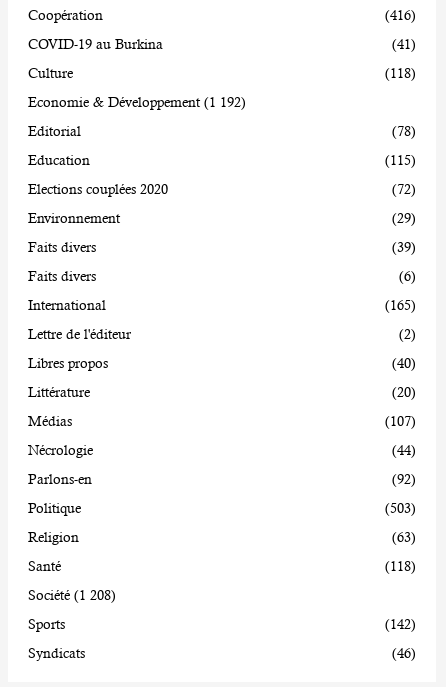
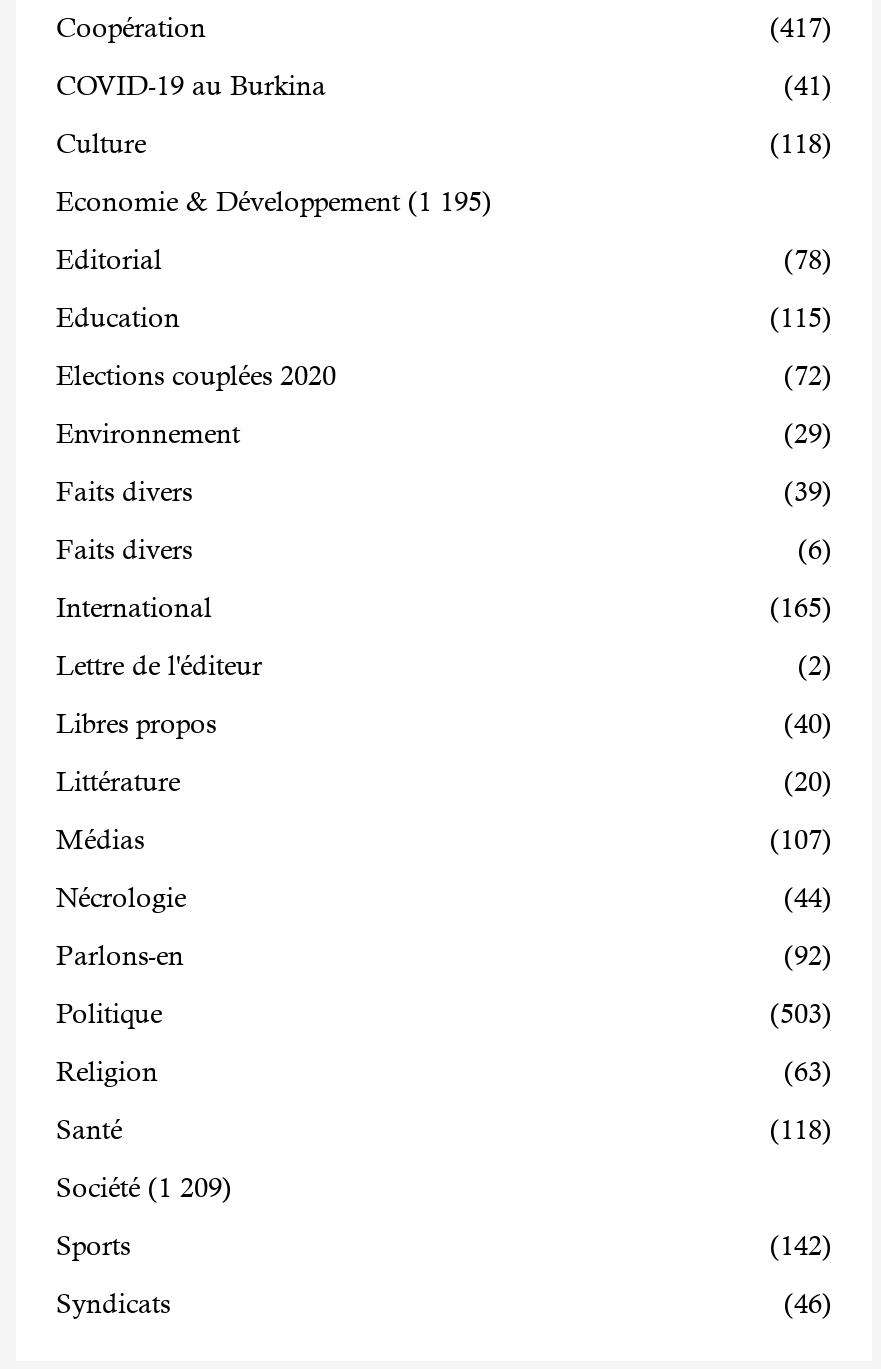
[385,7,416,23] (416) -> [770,10,832,42] (417)
[28,94,246,110] Economie & Développement (1 192) -> [56,184,492,216] Economie & Développement (1 195)
[28,587,116,603] Société (1 208) -> [56,1170,232,1202] Société (1 209)

